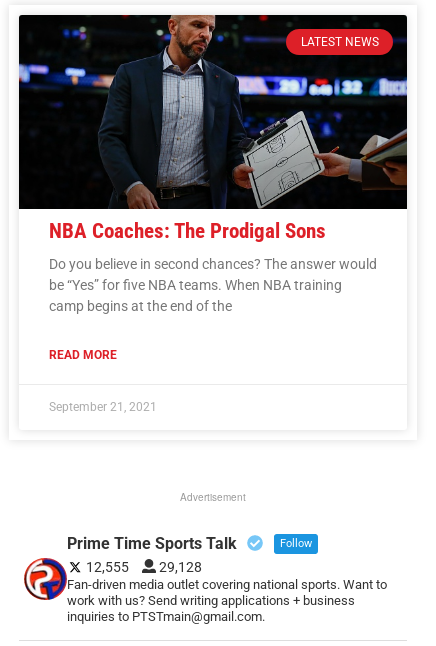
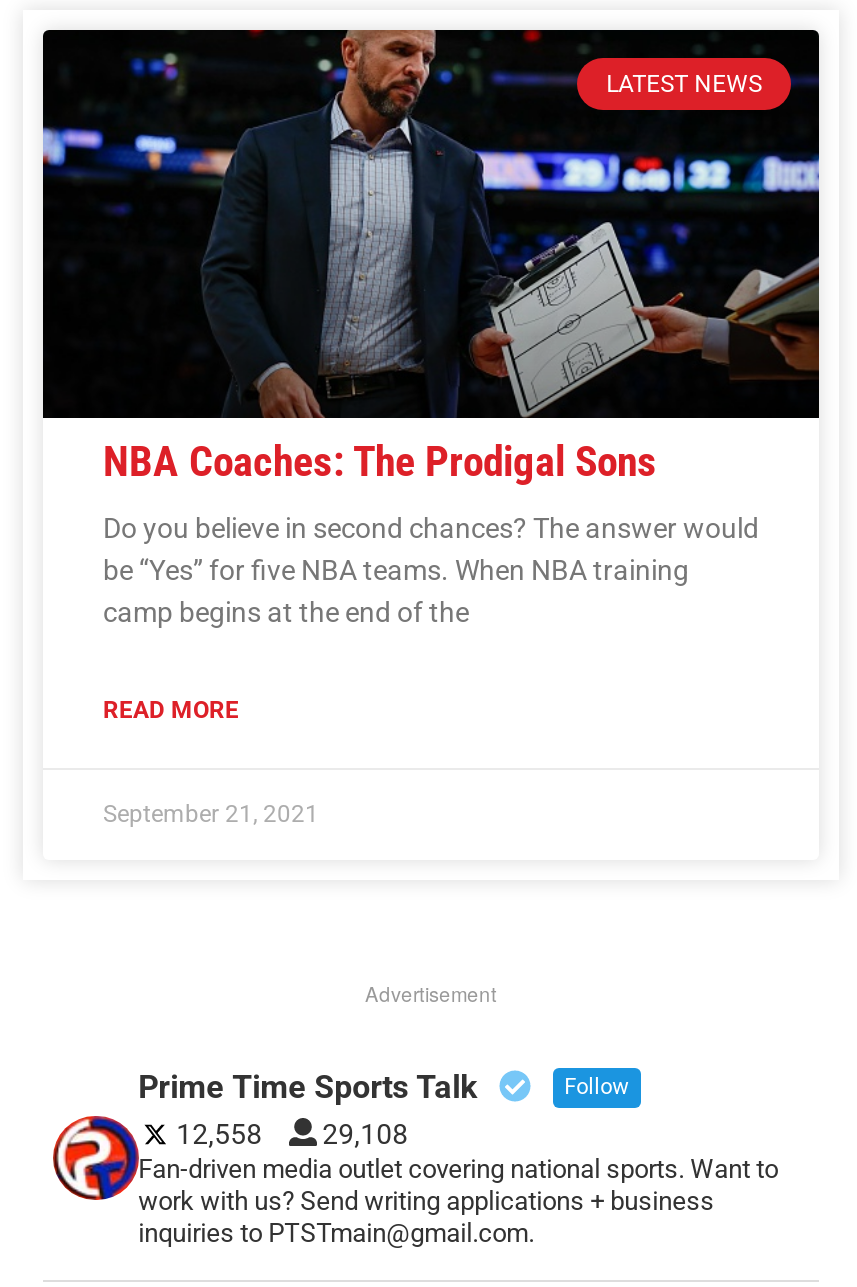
[86,559,132,575] 12,555 -> [176,1117,268,1149] 12,558
[159,559,202,575] 29,128 -> [322,1117,408,1149] 29,108

